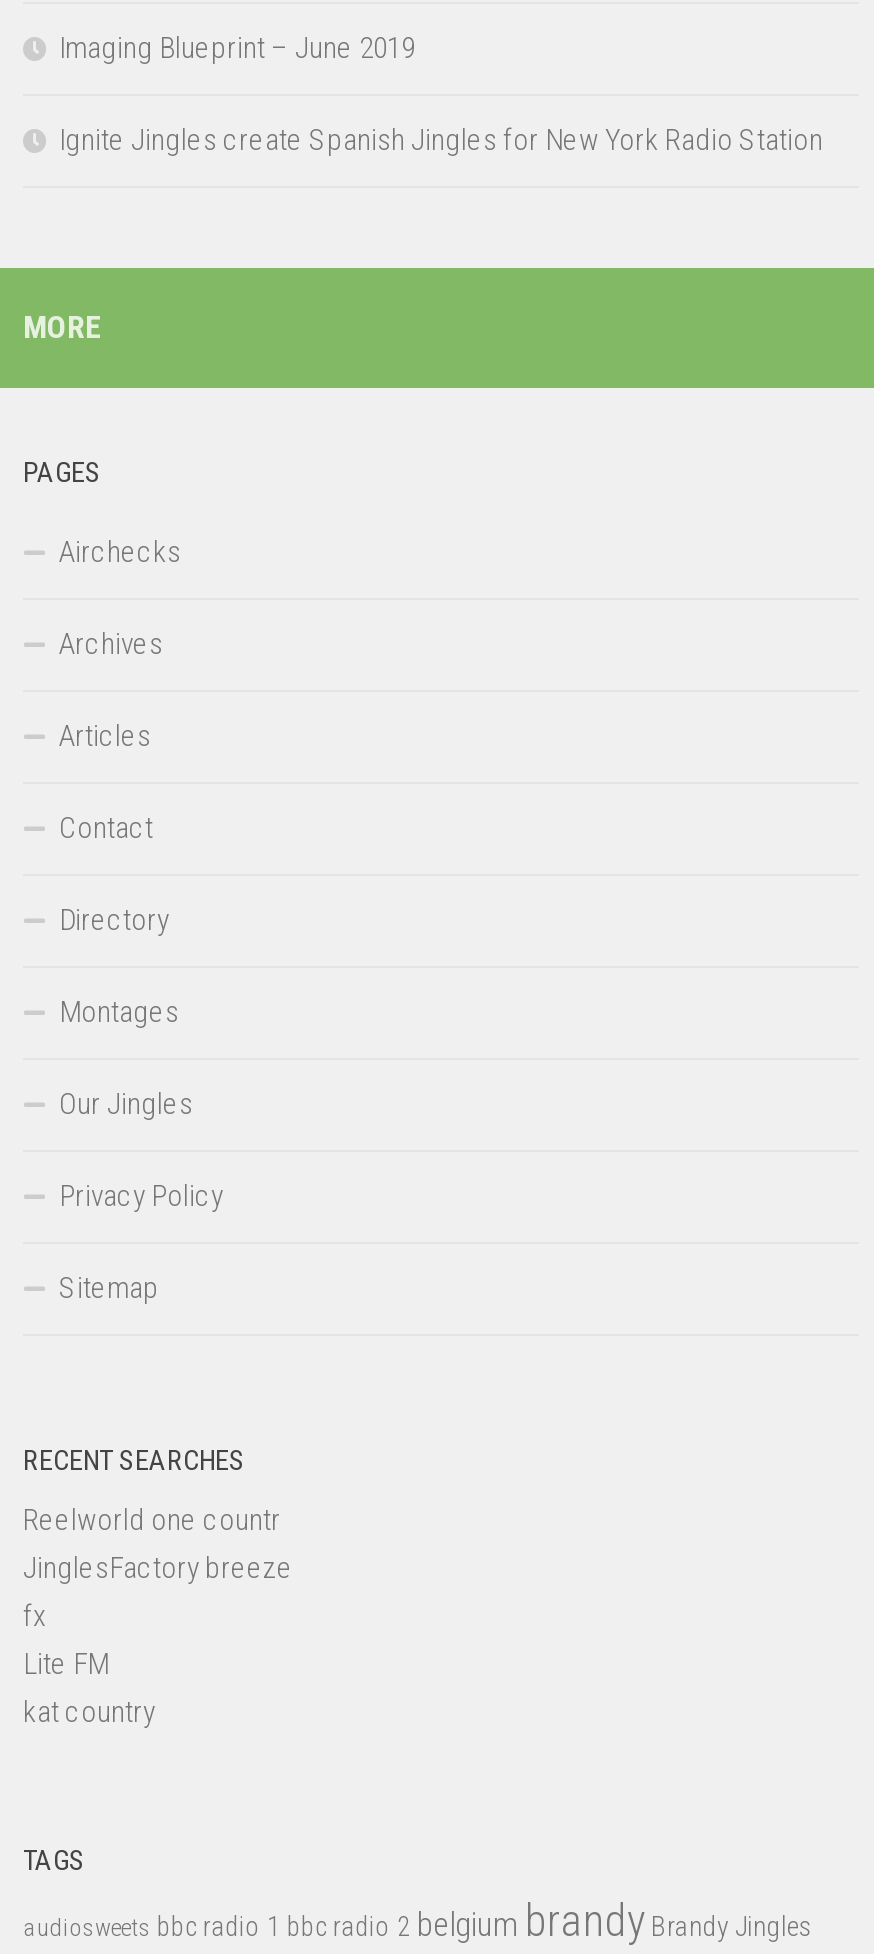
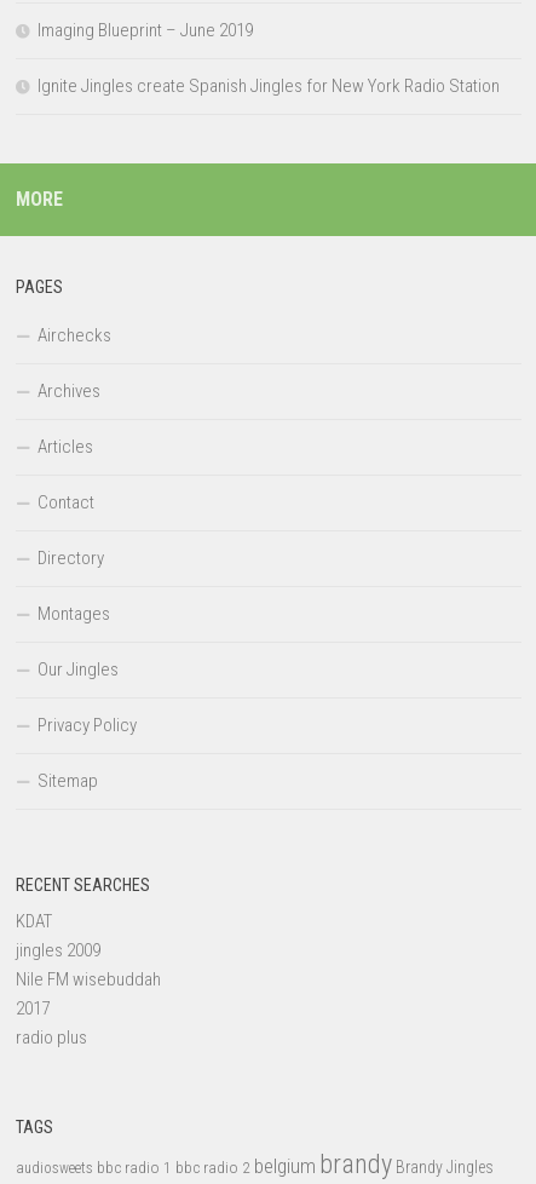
[23,1501,293,1729] Reelworld one countr | JinglesFactory breeze | fx | Lite FM | kat country -> [16,910,161,1048] KDAT | jingles 2009 | Nile FM wisebuddah | 2017 | radio plus

